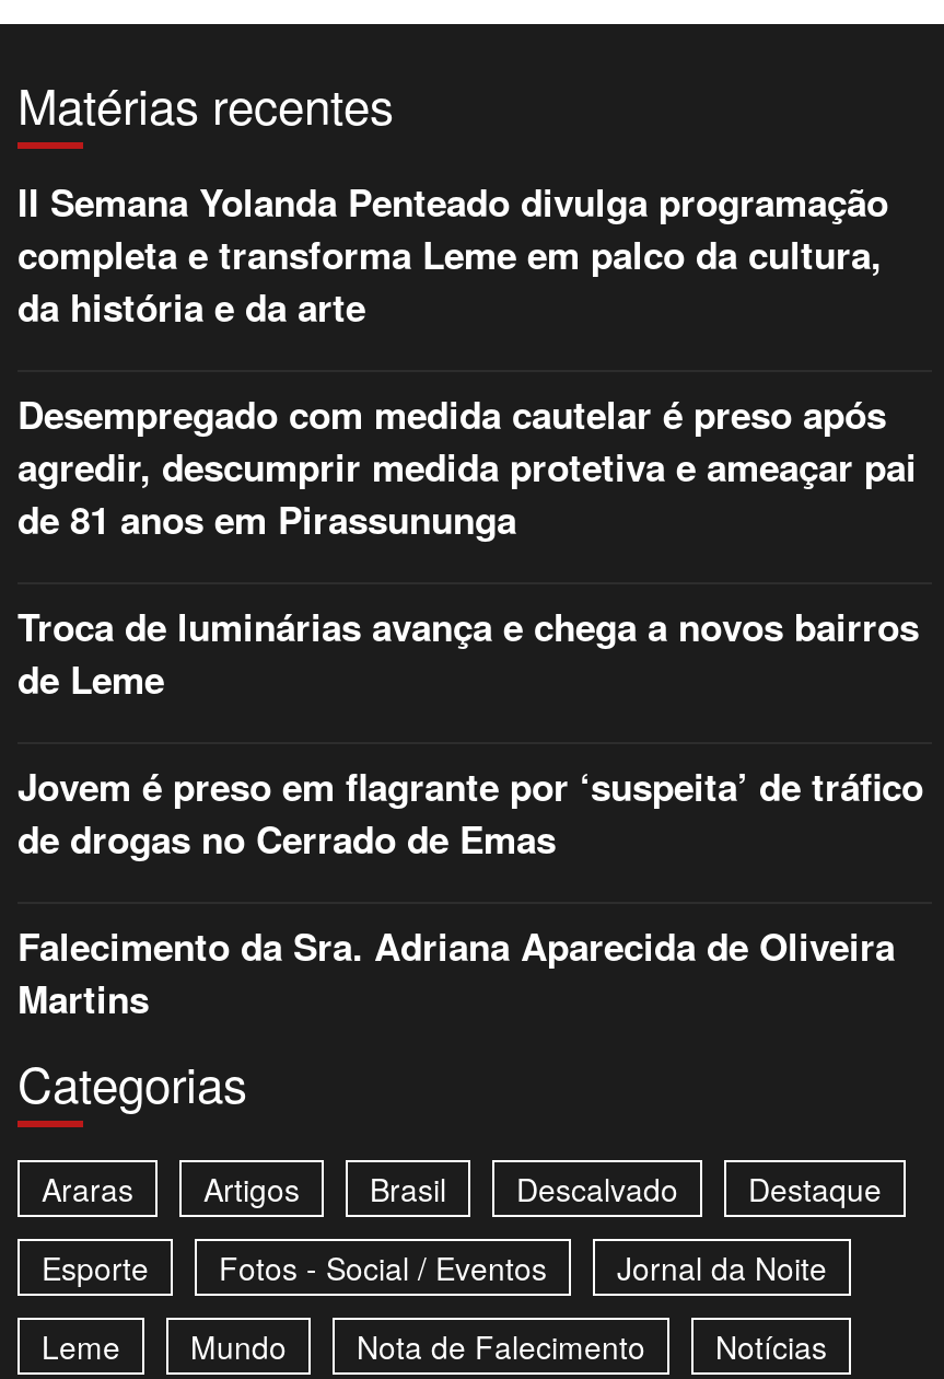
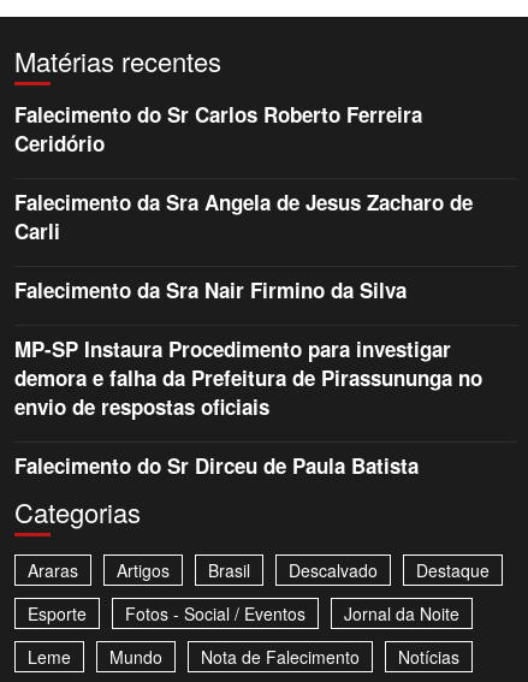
[18,176,888,334] II Semana Yolanda Penteado divulga programação | completa e transforma Leme em palco da cultura, | da história e da arte -> [14,100,422,158] Falecimento do Sr Carlos Roberto Ferreira | Ceridório
[18,388,917,546] Desempregado com medida cautelar é preso após | agredir, descumprir medida protetiva e ameaçar pai | de 81 anos em Pirassununga -> [14,188,473,246] Falecimento da Sra Angela de Jesus Zacharo de | Carli
[18,601,919,706] Troca de luminárias avança e chega a novos bairros | de Leme -> [14,276,407,305] Falecimento da Sra Nair Firmino da Silva
[18,760,923,865] Jovem é preso em flagrante por ‘suspeita’ de tráfico | de drogas no Cerrado de Emas -> [14,335,482,421] MP-SP Instaura Procedimento para investigar | demora e falha da Prefeitura de Pirassununga no | envio de respostas oficiais
[18,920,895,1025] Falecimento da Sra. Adriana Aparecida de Oliveira | Martins -> [14,452,419,480] Falecimento do Sr Dirceu de Paula Batista

